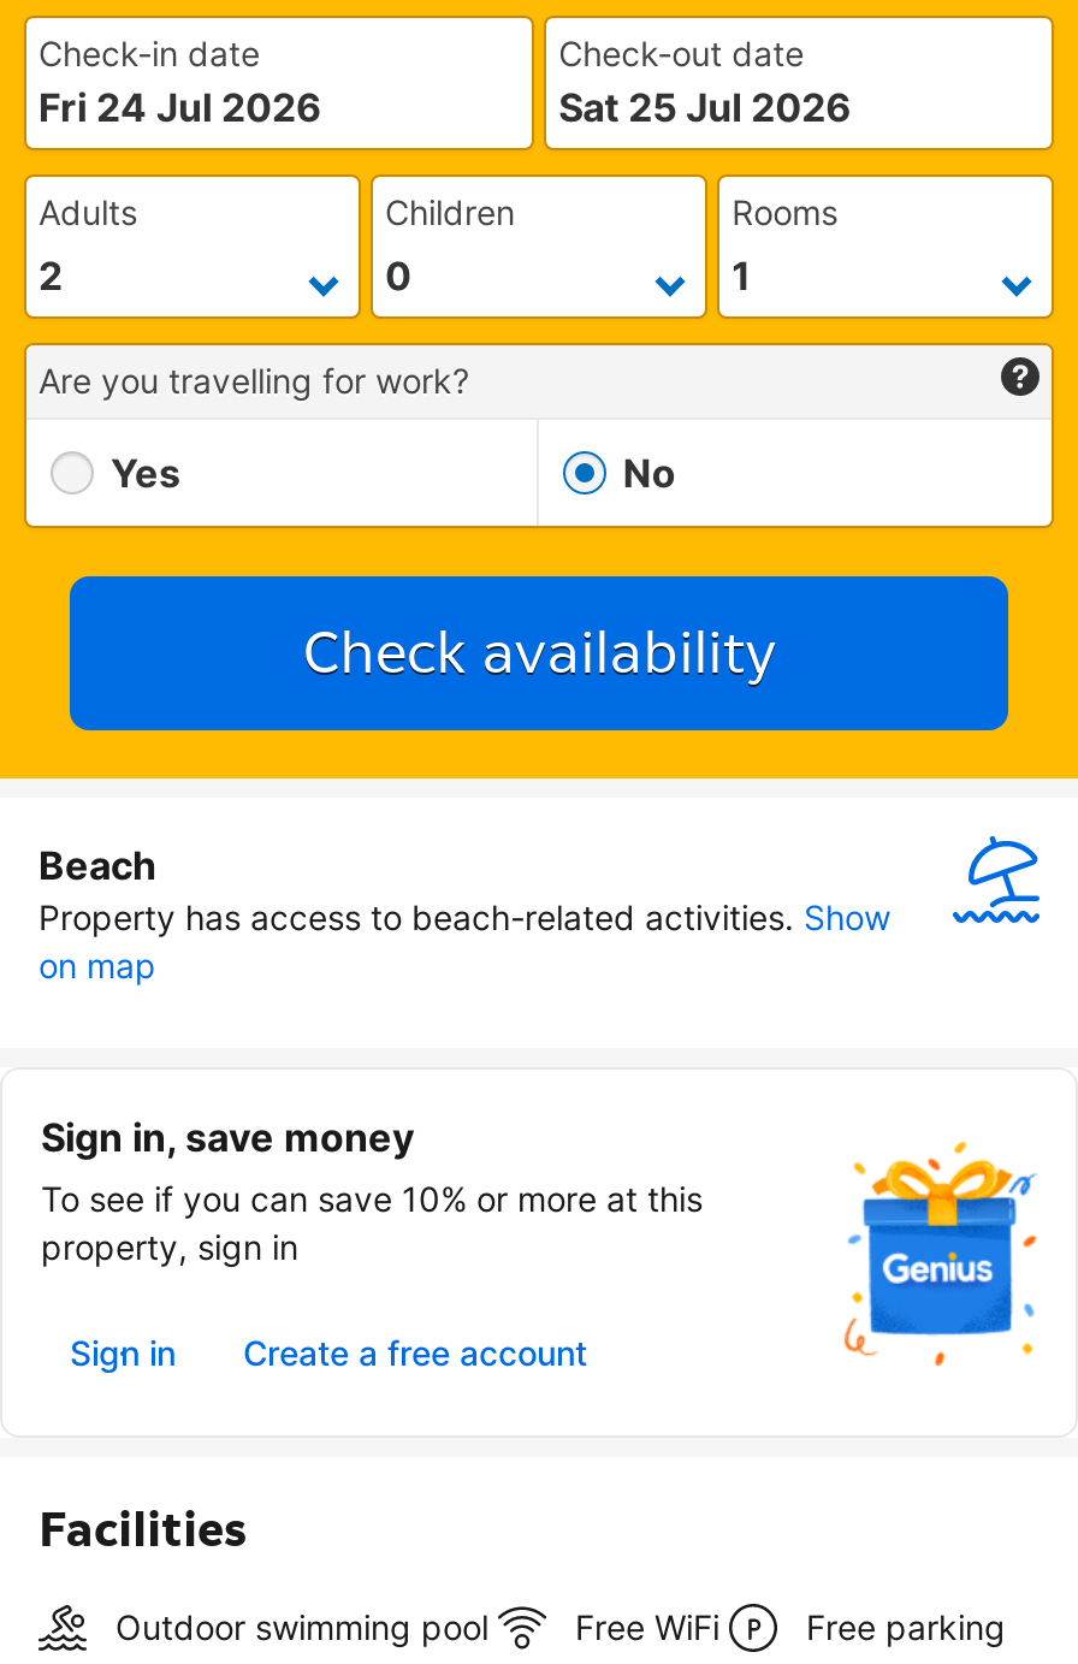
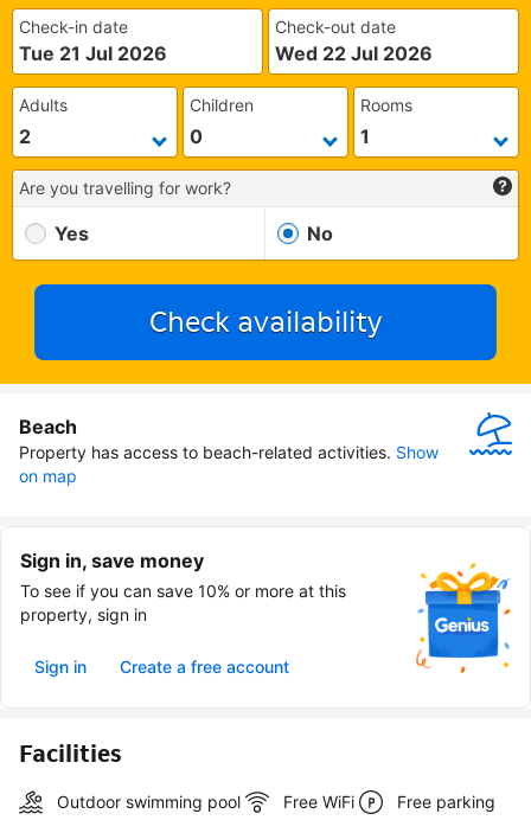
[38,83,322,131] Fri 24 Jul 2026 -> [19,41,167,65] Tue 21 Jul 2026
[558,83,852,131] Sat 25 Jul 2026 -> [275,41,433,65] Wed 22 Jul 2026

